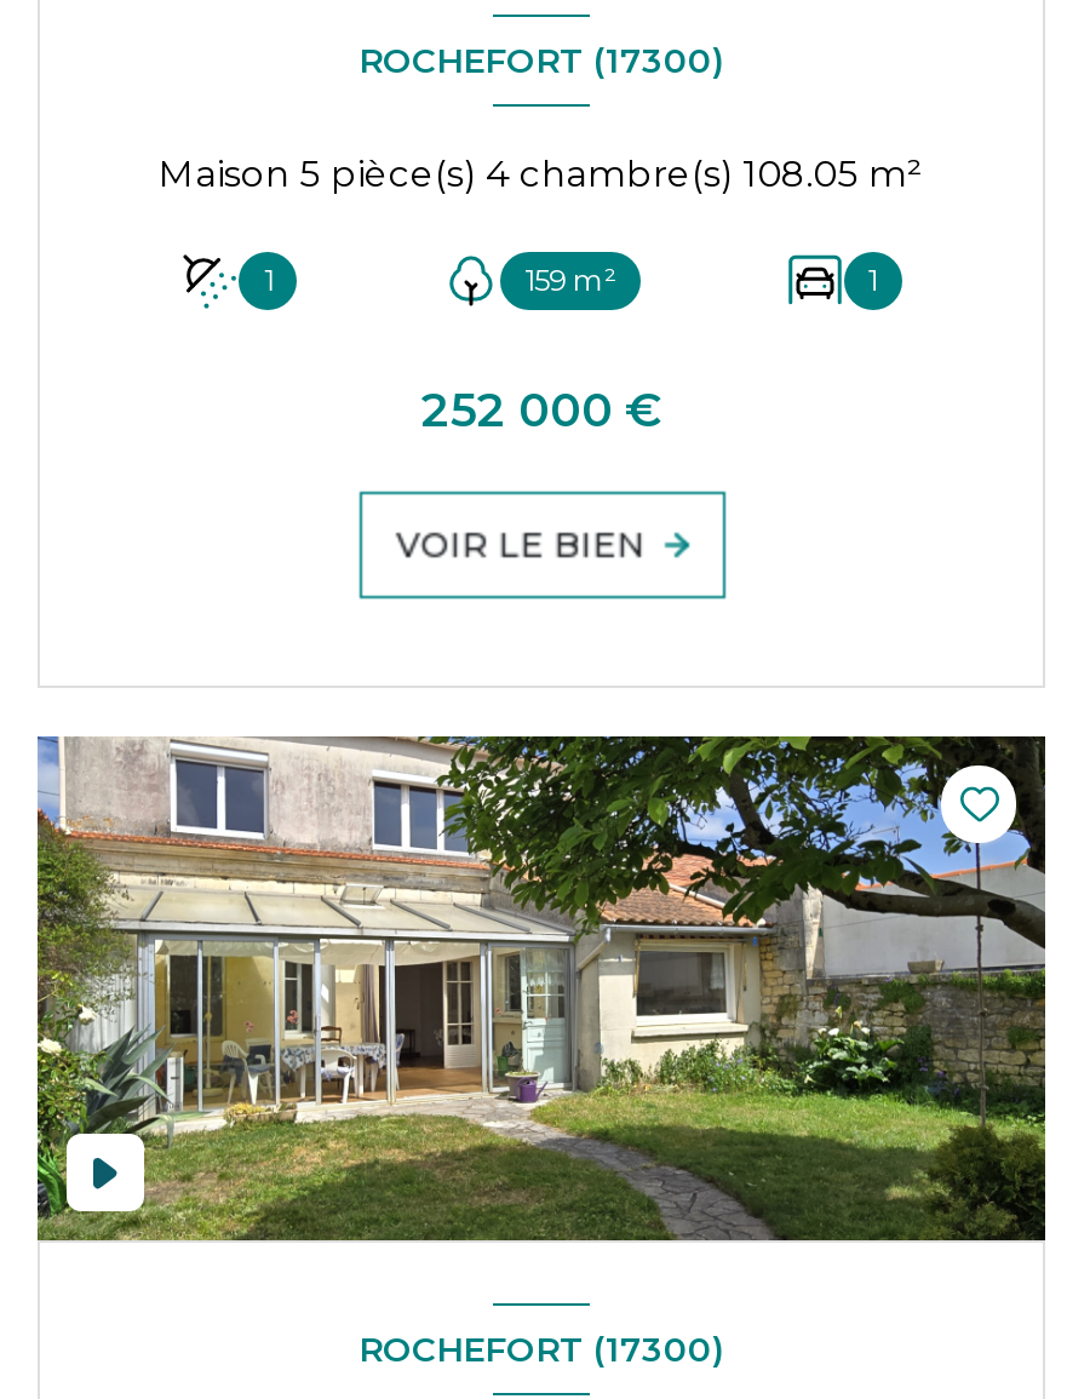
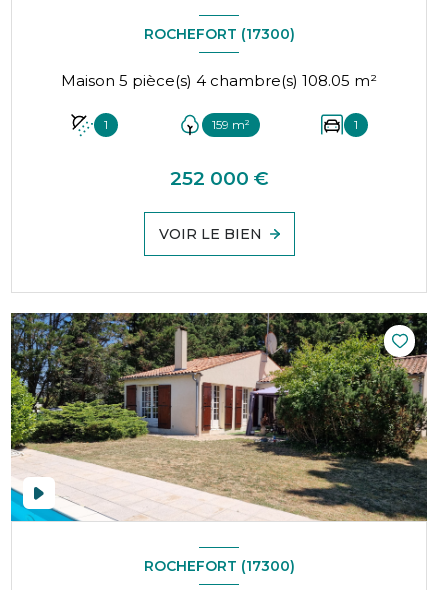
[35,734,1048,1243] [image] -> [10,312,428,522] [image]

